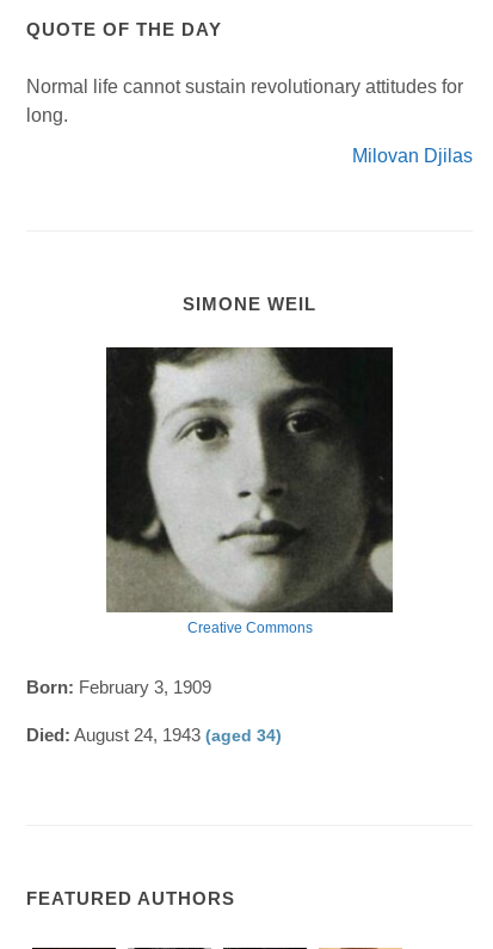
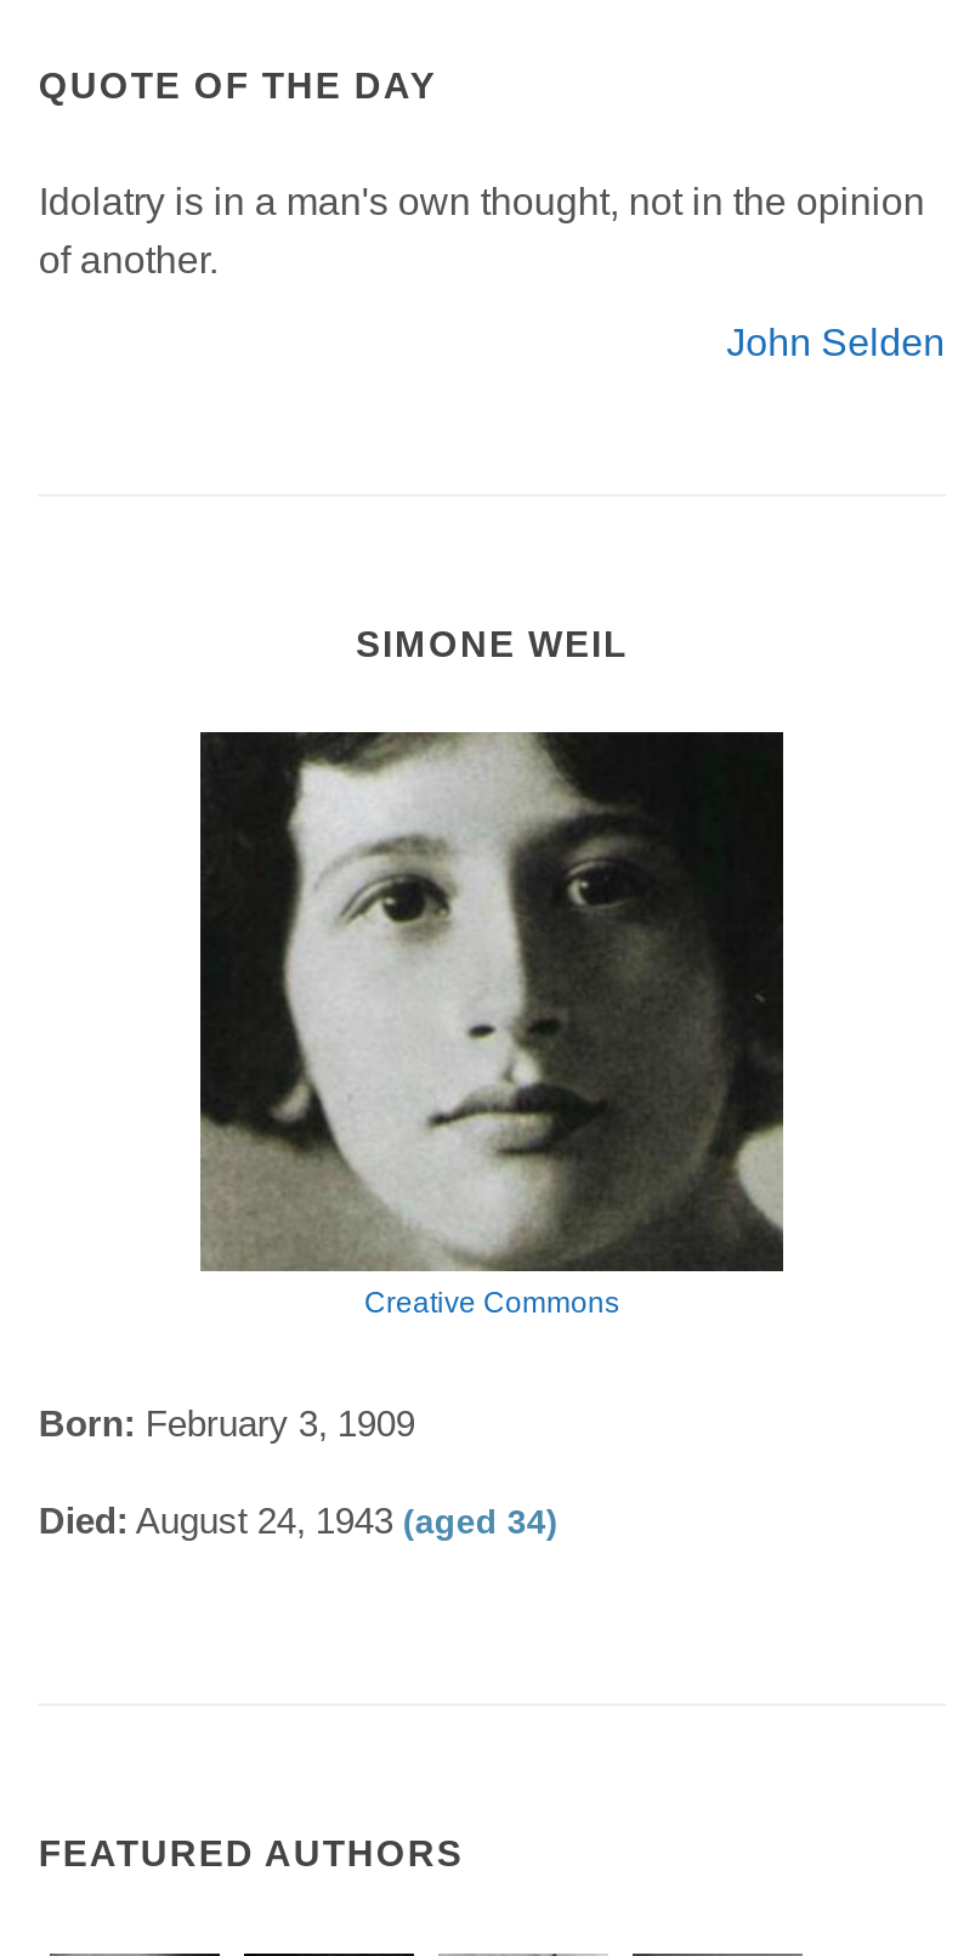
[27,76,464,125] Normal life cannot sustain revolutionary attitudes for | long. -> [39,180,925,279] Idolatry is in a man's own thought, not in the opinion | of another.
[352,145,472,165] Milovan Djilas -> [726,321,945,362] John Selden

